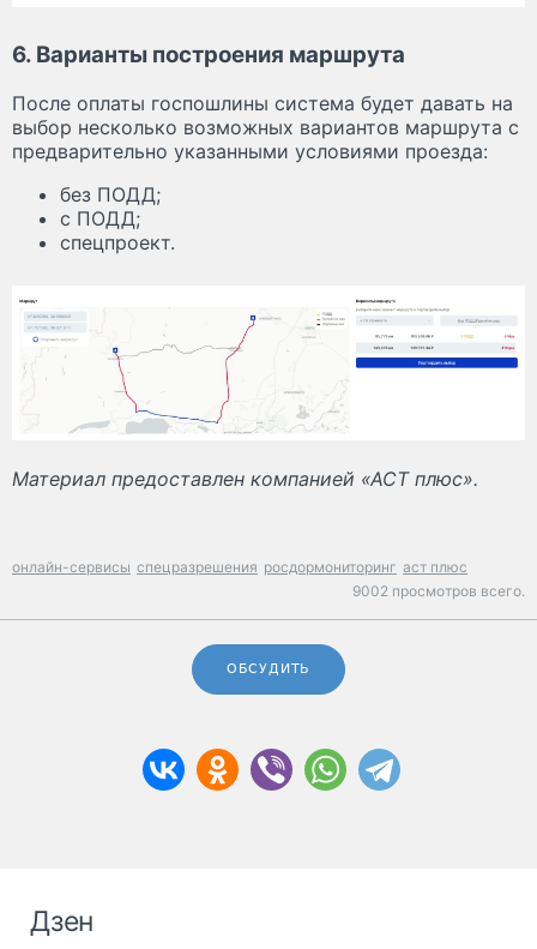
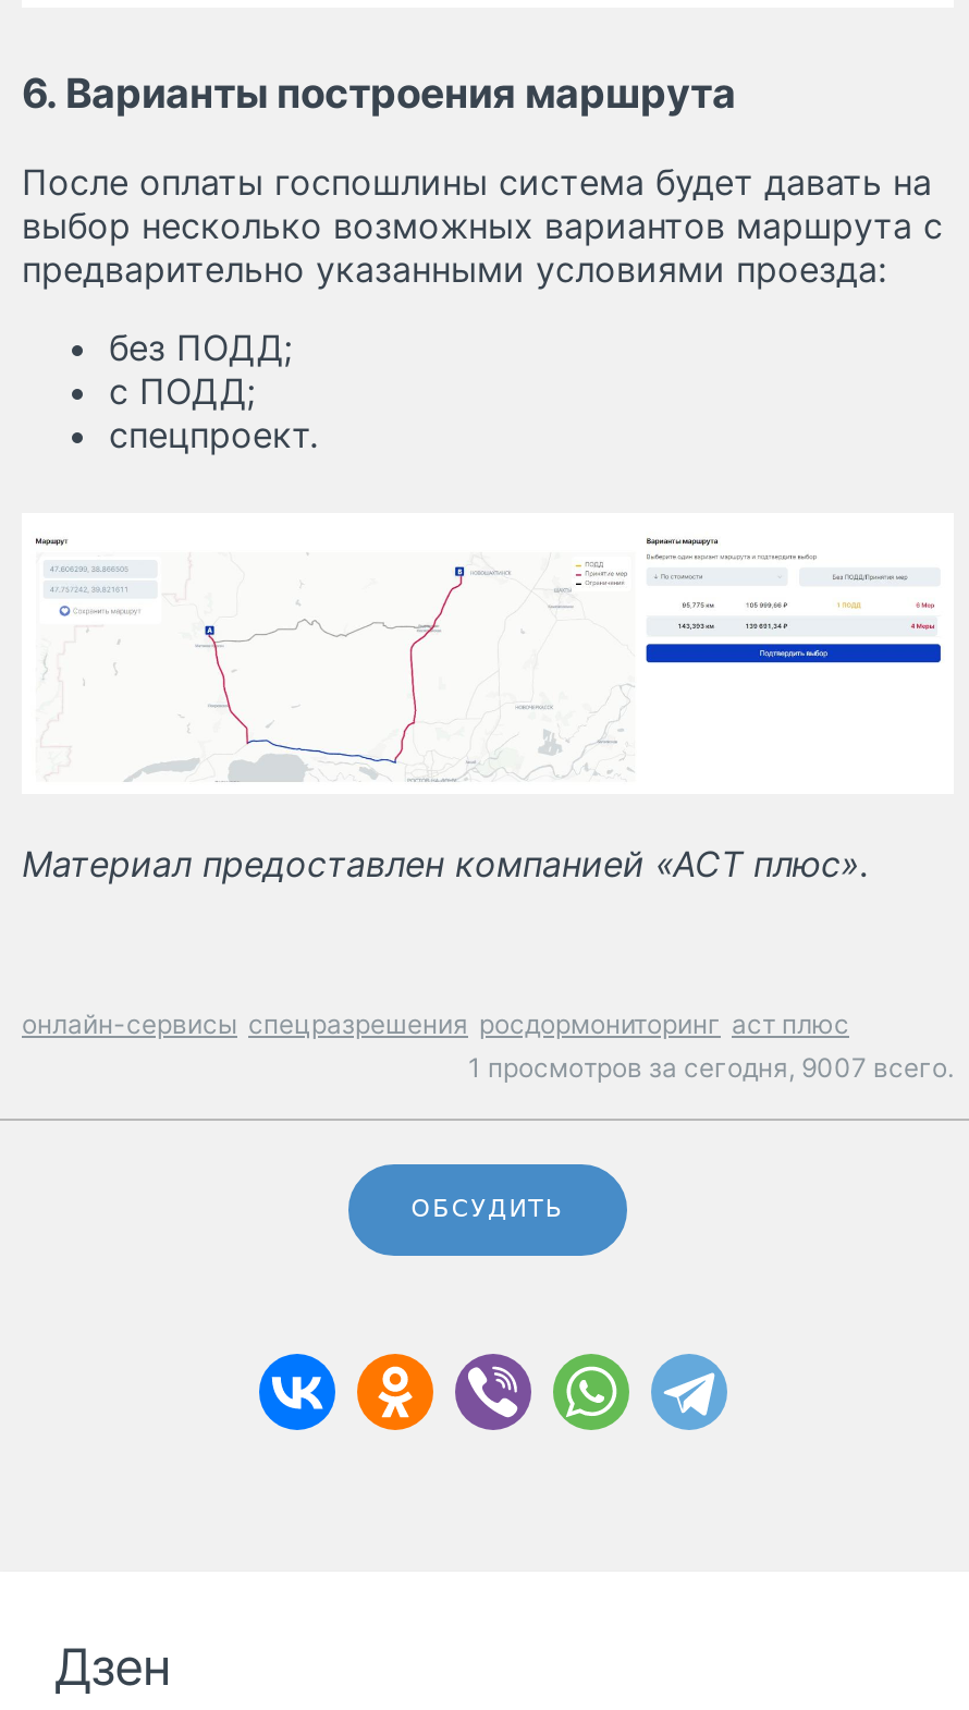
[352,581,525,599] 9002 просмотров всего. -> [468,1050,954,1083] 1 просмотров за сегодня, 9007 всего.

